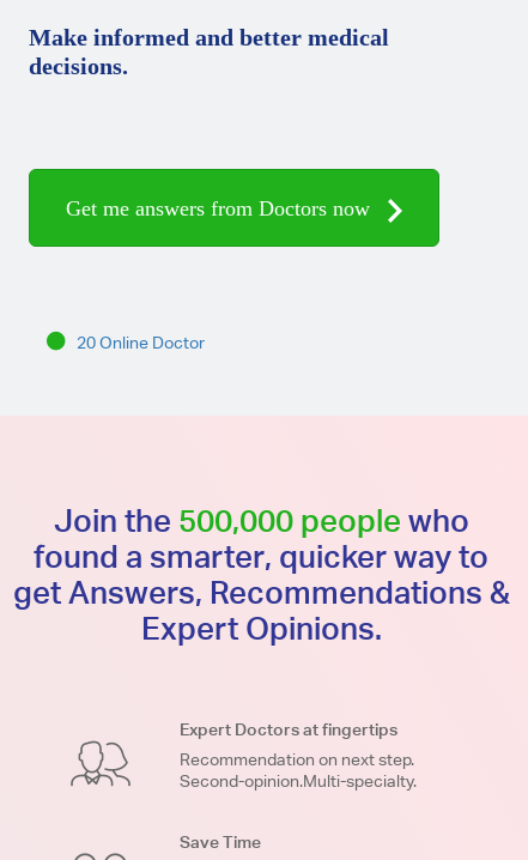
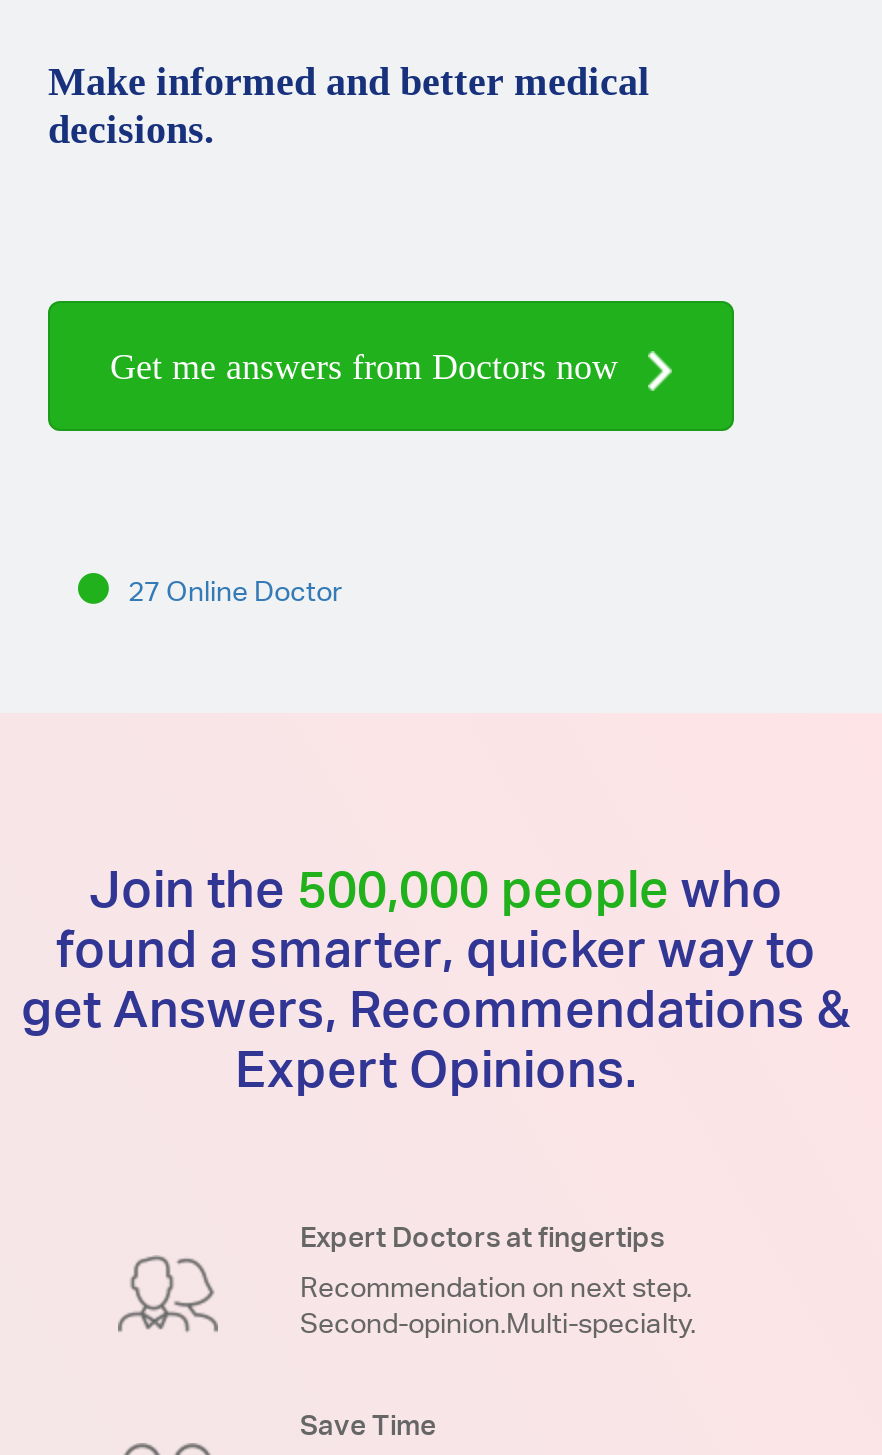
[77,333,205,352] 20 Online Doctor -> [128,575,342,607] 27 Online Doctor

